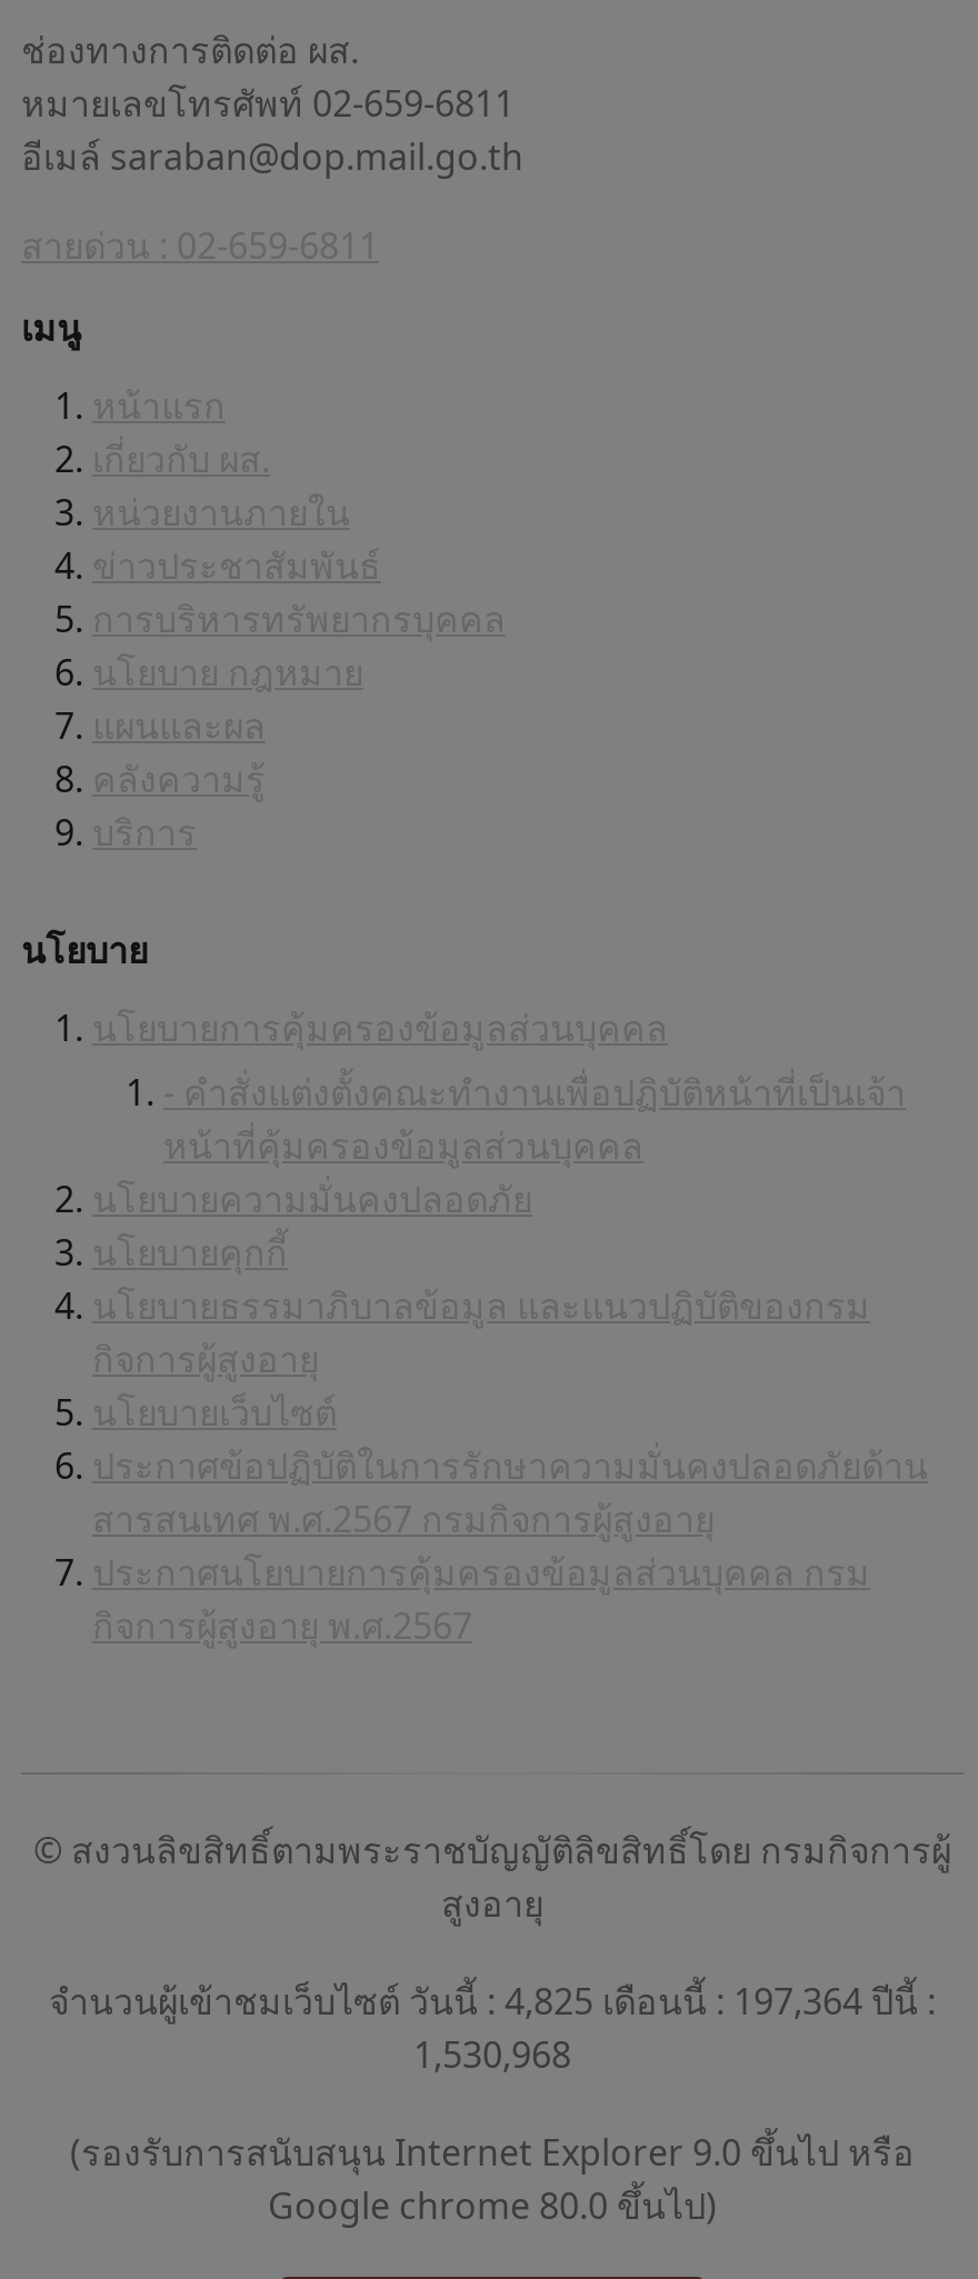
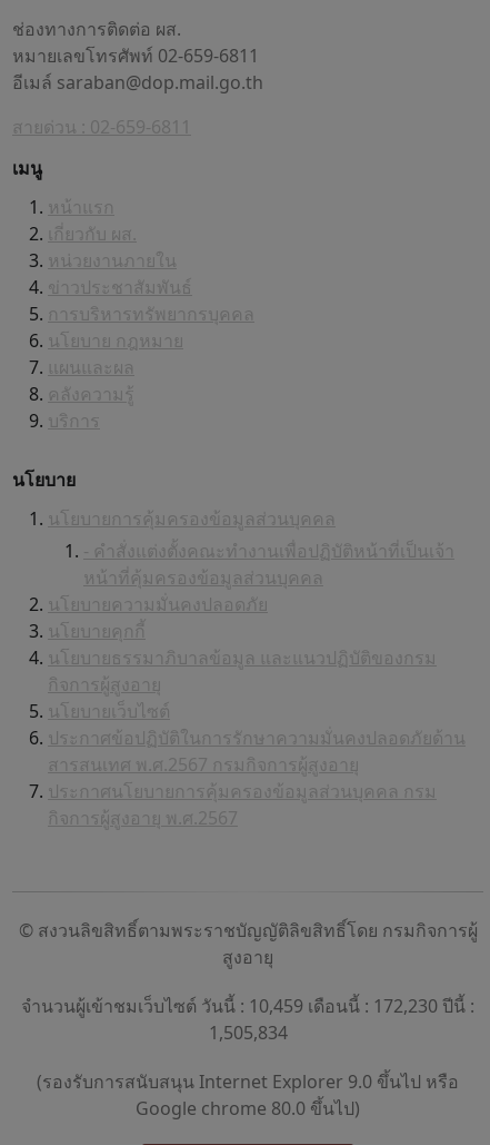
[49,1977,936,2026] จำนวนผู้เข้าชมเว็บไซต์ วันนี้ : 4,825 เดือนนี้ : 197,364 ปีนี้ : -> [21,994,474,1018] จำนวนผู้เข้าชมเว็บไซต์ วันนี้ : 10,459 เดือนนี้ : 172,230 ปีนี้ :
[413,2030,571,2079] 1,530,968 -> [208,1020,287,1045] 1,505,834

